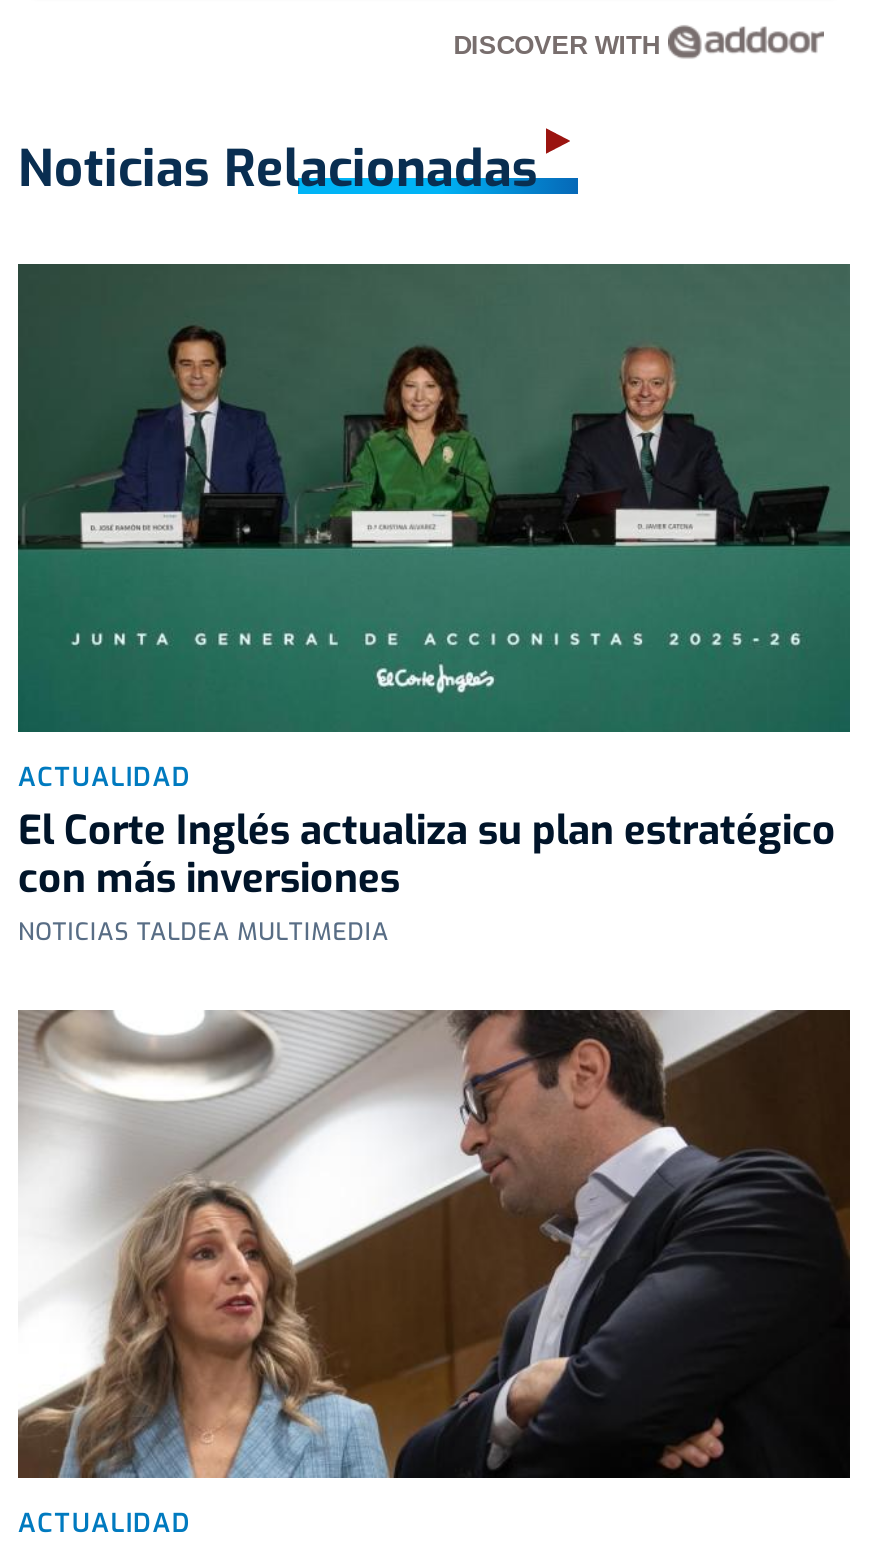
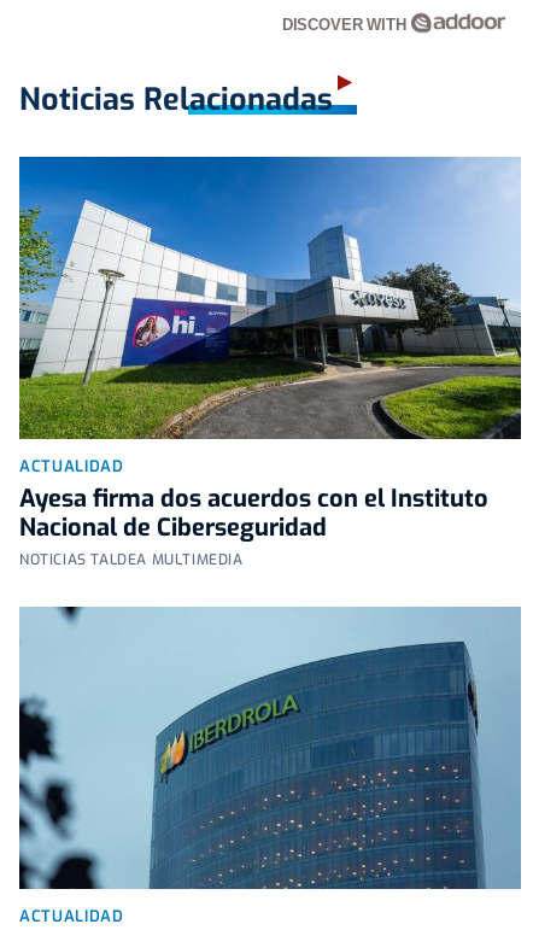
[16,262,852,905] [image] | El Corte Inglés actualiza su plan estratégico | con más inversiones -> [18,156,521,544] [image] | Ayesa firma dos acuerdos con el Instituto | Nacional de Ciberseguridad
[18,1008,852,1480] [image] -> [18,606,521,890] [image]

